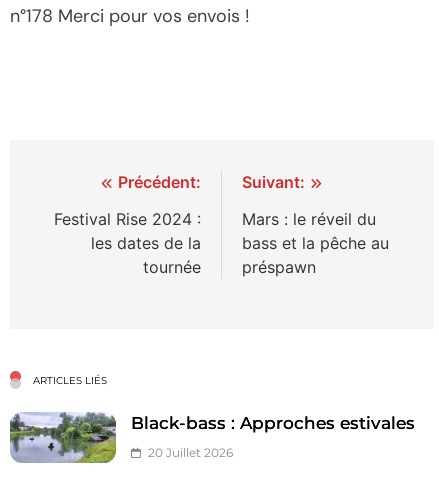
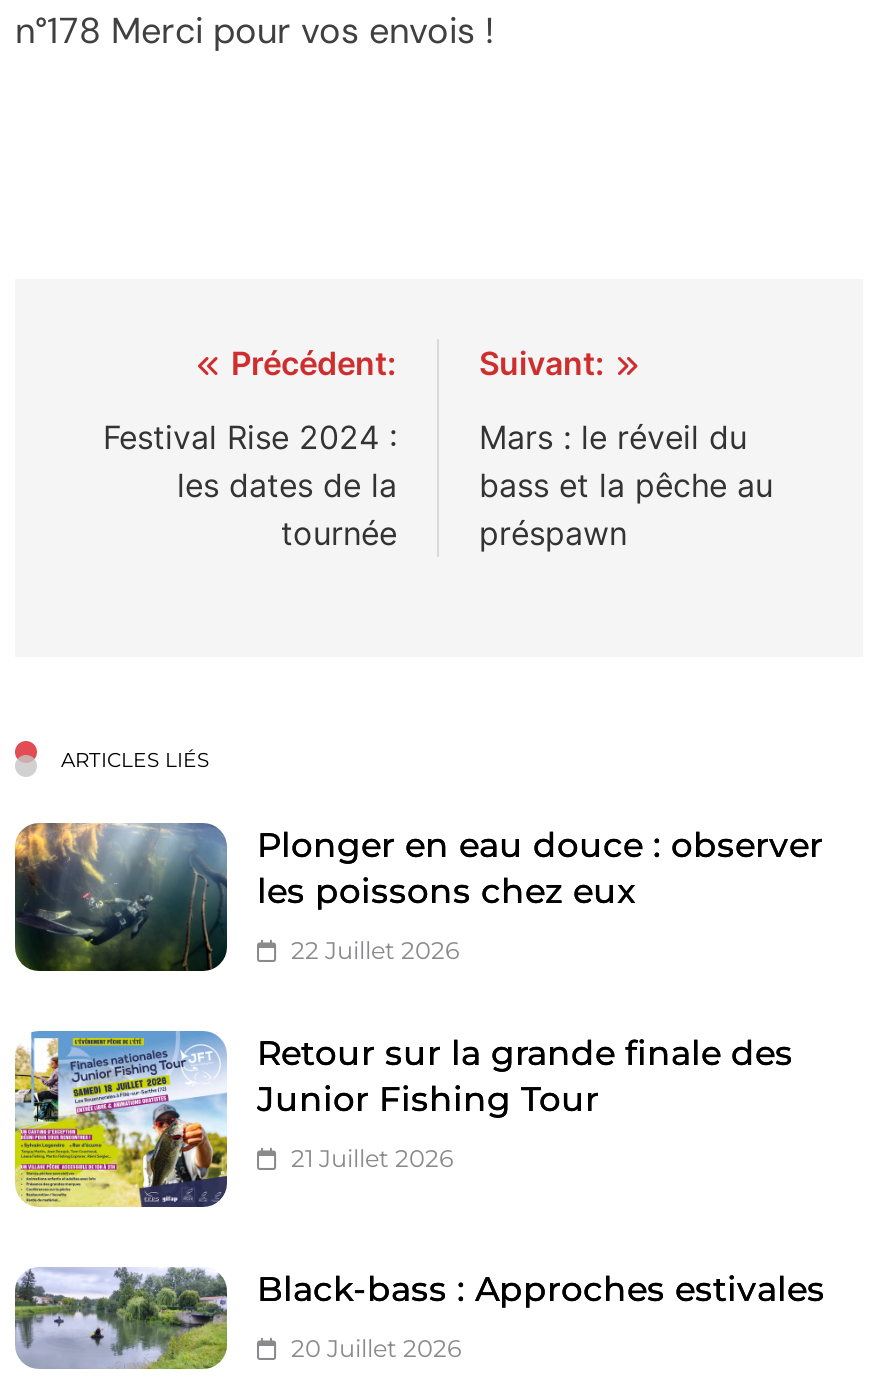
none -> [13,822,823,1174] [image] | Plonger en eau douce : observer | les poissons chez eux | 22 Juillet 2026 | Retour sur la grande finale des | Junior Fishing Tour | 21 Juillet 2026
none -> [13,1030,229,1210] [image]

